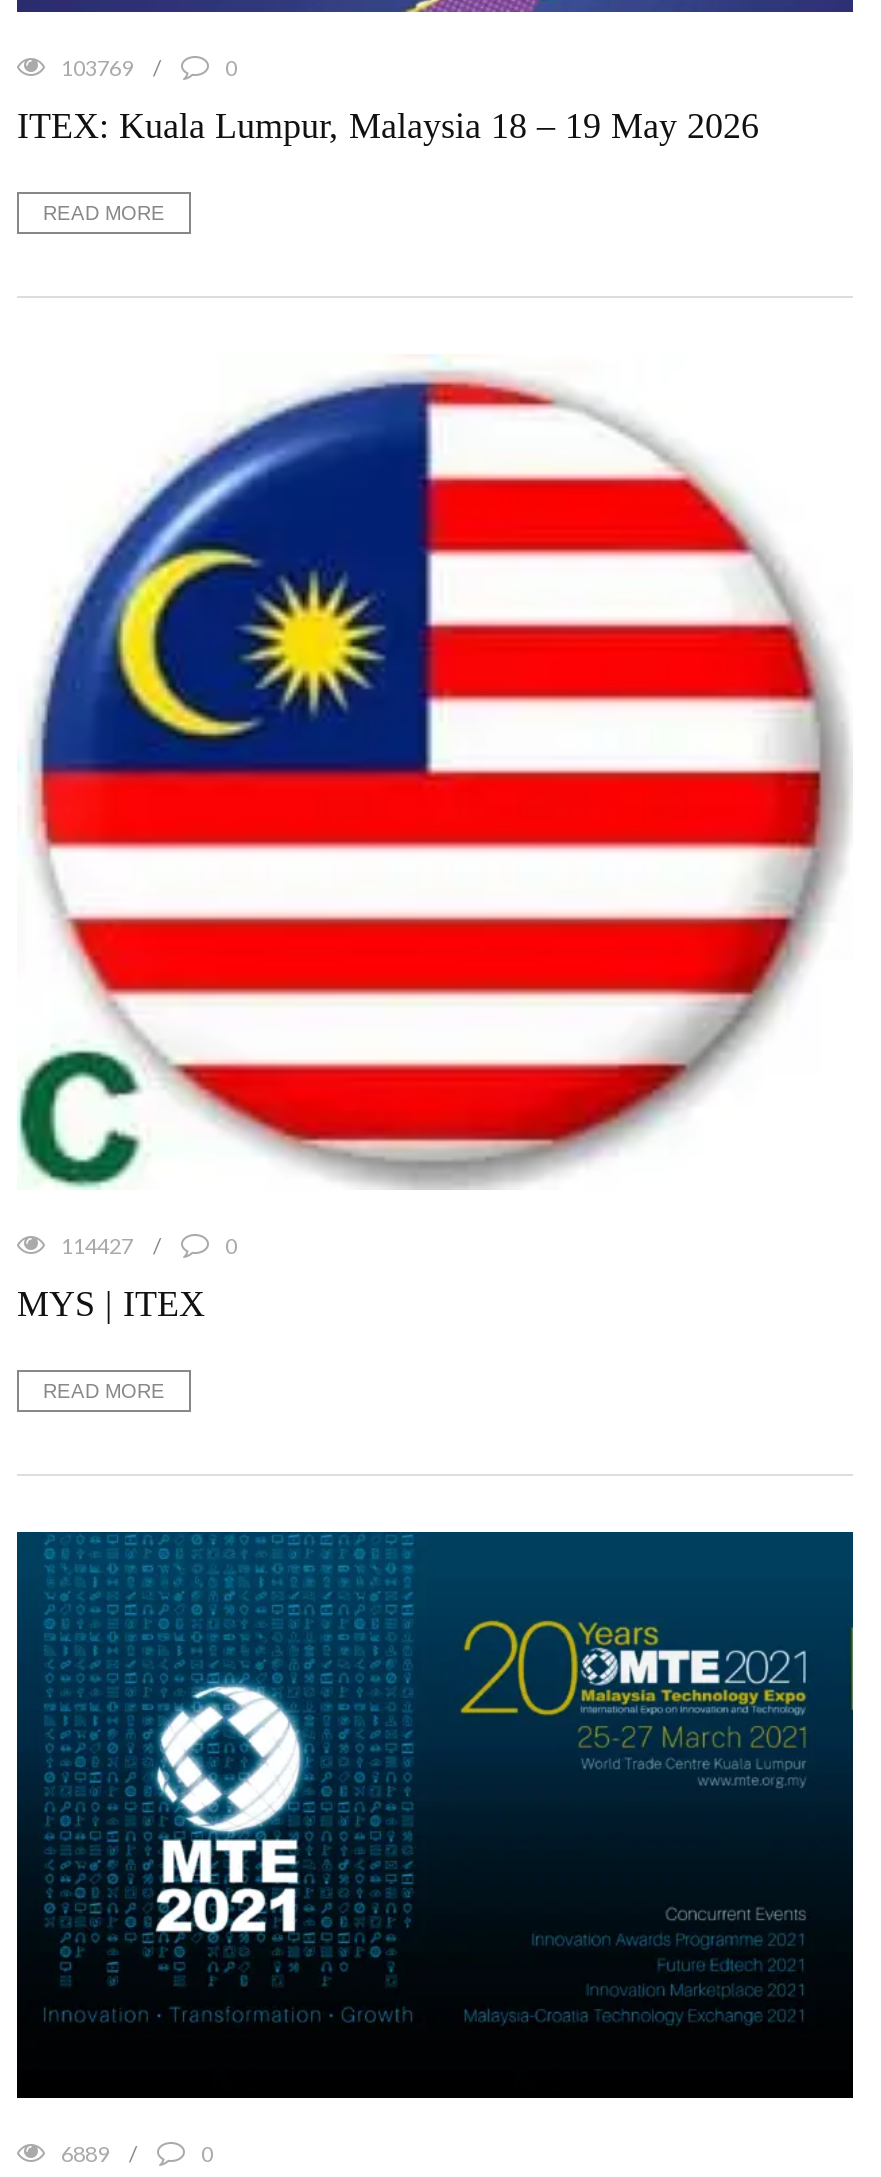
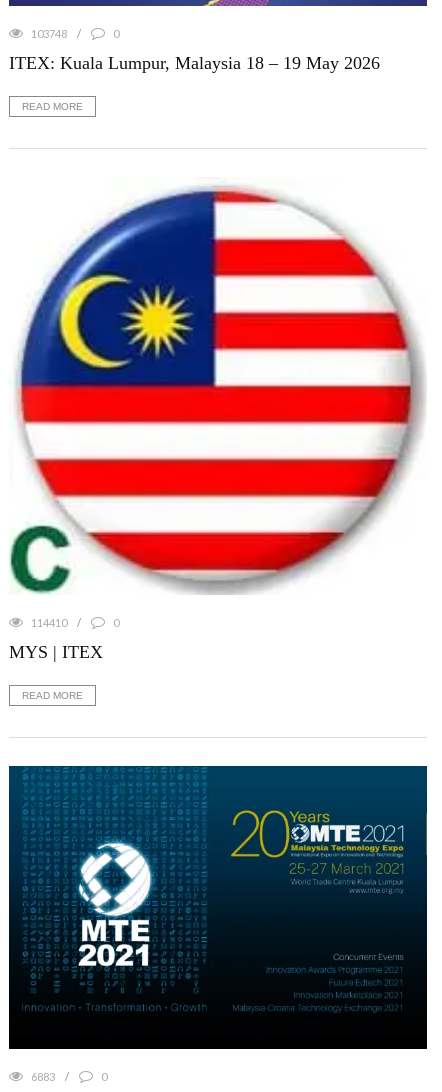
[61,54,133,80] 103769 -> [31,27,67,40] 103748
[61,1232,133,1258] 114427 -> [31,616,67,629] 114410
[61,2141,109,2167] 6889 -> [31,1070,55,1083] 6883

